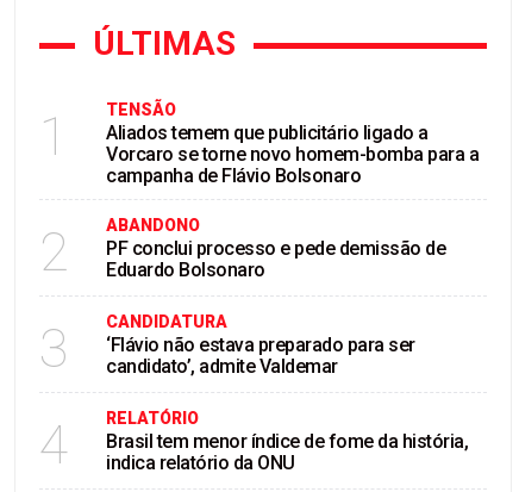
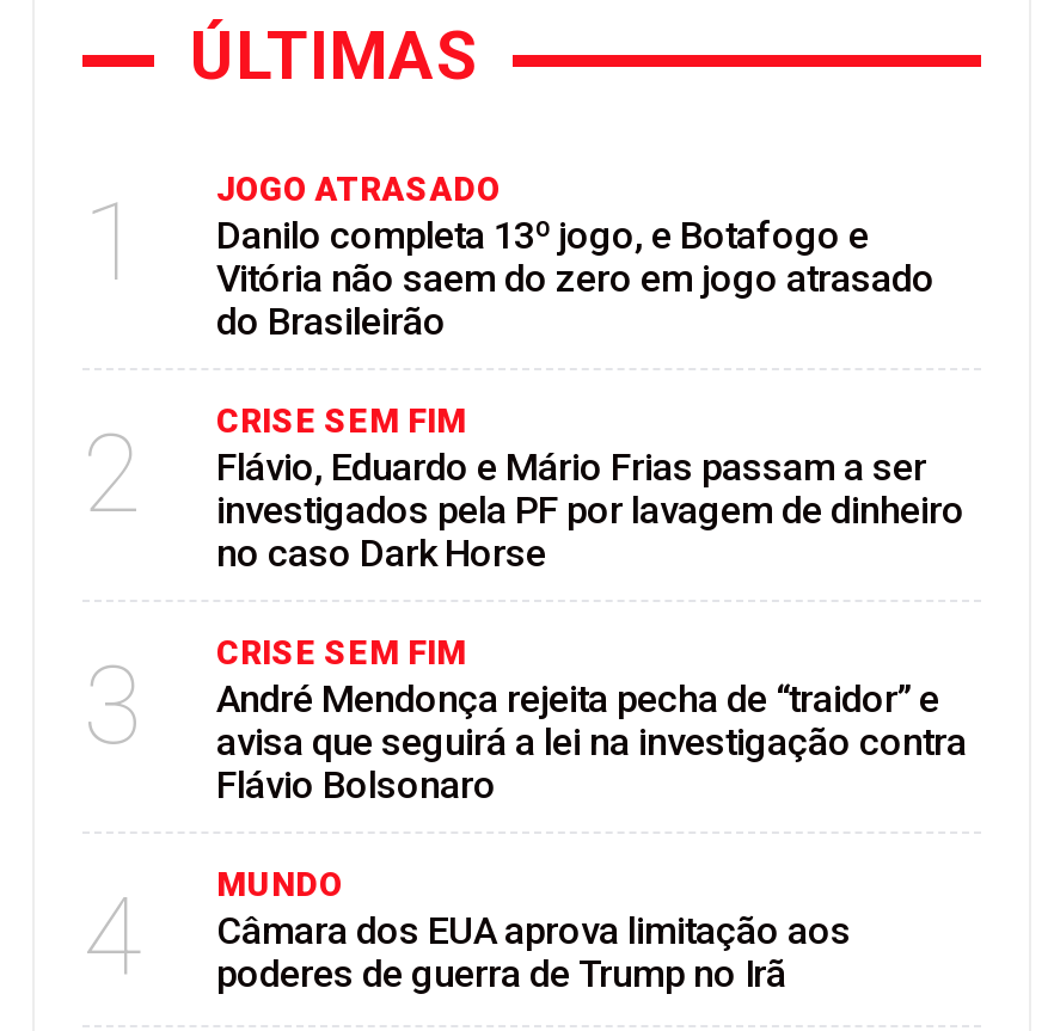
[106,100,479,187] TENSÃO | Aliados temem que publicitário ligado a | Vorcaro se torne novo homem-bomba para a | campanha de Flávio Bolsonaro -> [216,170,934,344] JOGO ATRASADO | Danilo completa 13º jogo, e Botafogo e | Vitória não saem do zero em jogo atrasado | do Brasileirão
[106,216,445,281] ABANDONO | PF conclui processo e pede demissão de | Eduardo Bolsonaro -> [216,401,964,576] CRISE SEM FIM | Flávio, Eduardo e Mário Frias passam a ser | investigados pela PF por lavagem de dinheiro | no caso Dark Horse
[106,312,415,378] CANDIDATURA | ‘Flávio não estava preparado para ser | candidato’, admite Valdemar -> [216,633,967,808] CRISE SEM FIM | André Mendonça rejeita pecha de “traidor” e | avisa que seguirá a lei na investigação contra | Flávio Bolsonaro
[106,409,468,474] RELATÓRIO | Brasil tem menor índice de fome da história, | indica relatório da ONU -> [216,865,851,996] MUNDO | Câmara dos EUA aprova limitação aos | poderes de guerra de Trump no Irã

